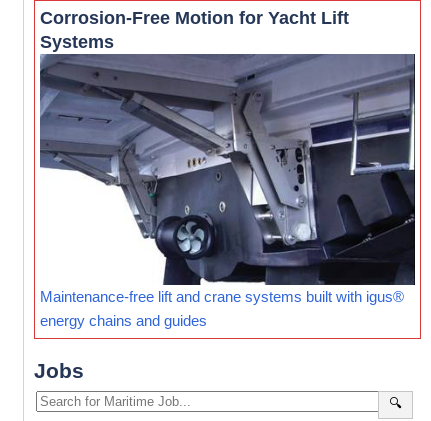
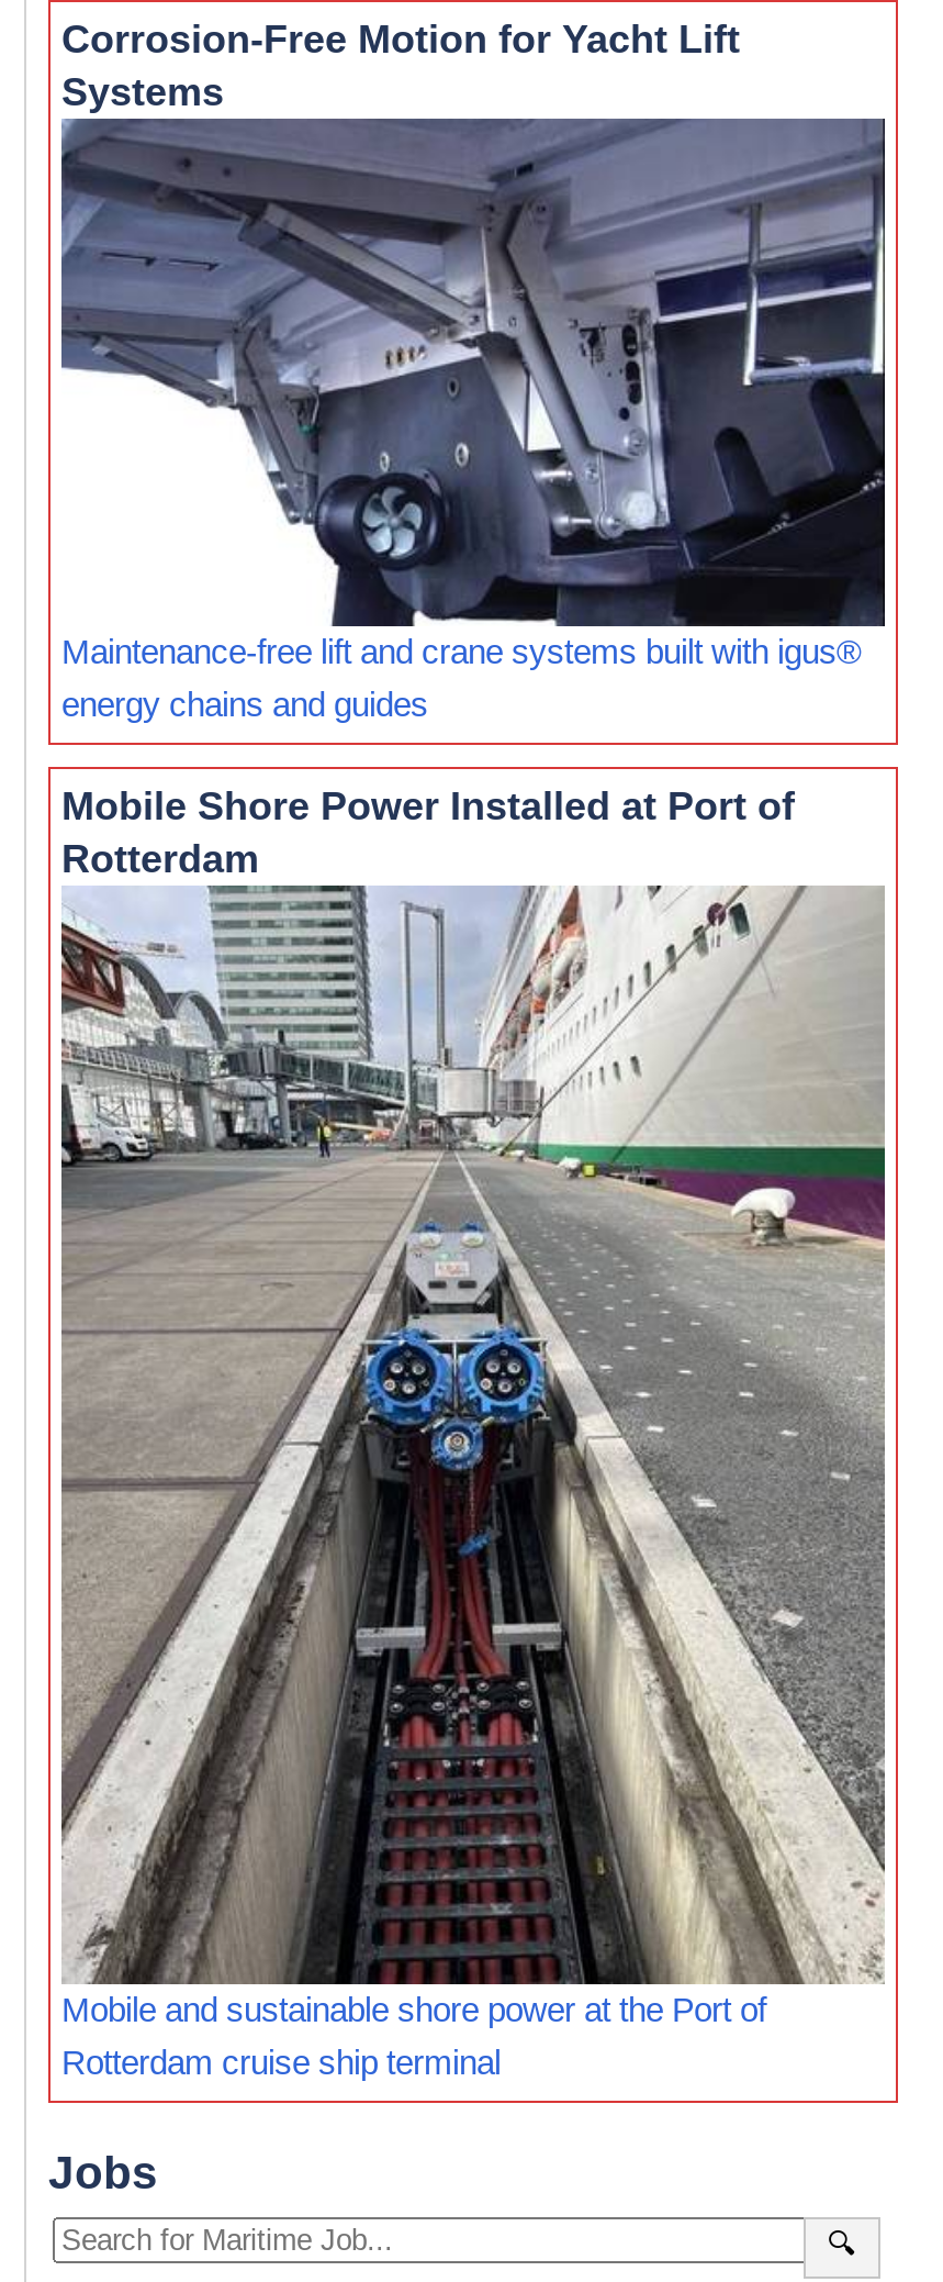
none -> [50,765,896,1986] [image] | Mobile Shore Power Installed at Port of | Rotterdam
none -> [61,1991,766,2081] Mobile and sustainable shore power at the Port of | Rotterdam cruise ship terminal

